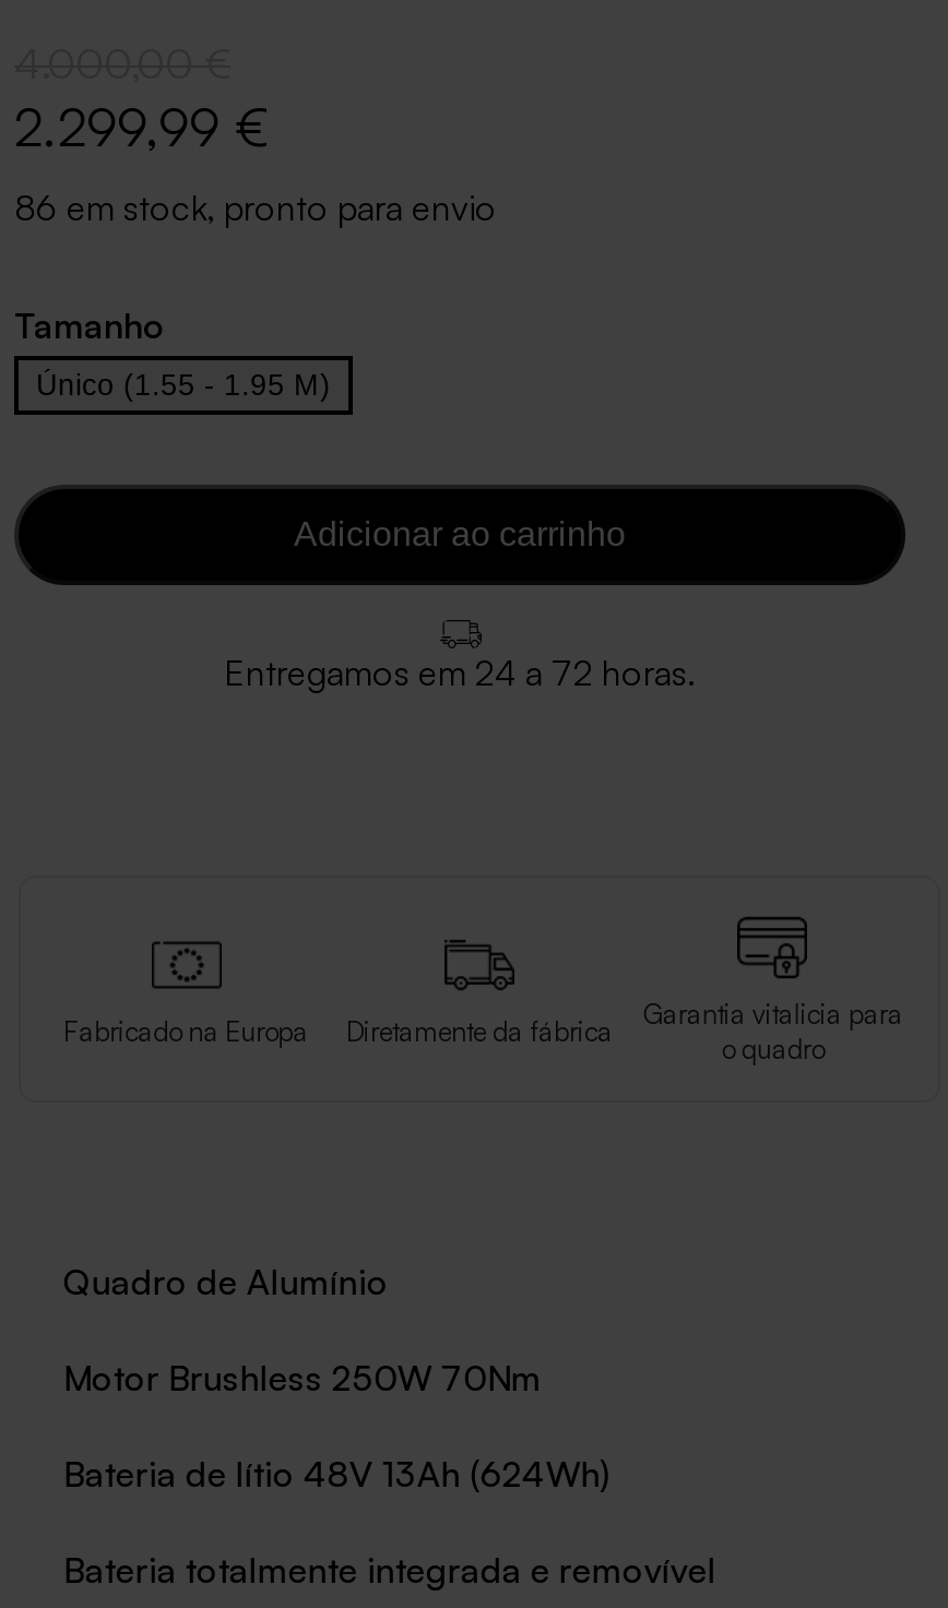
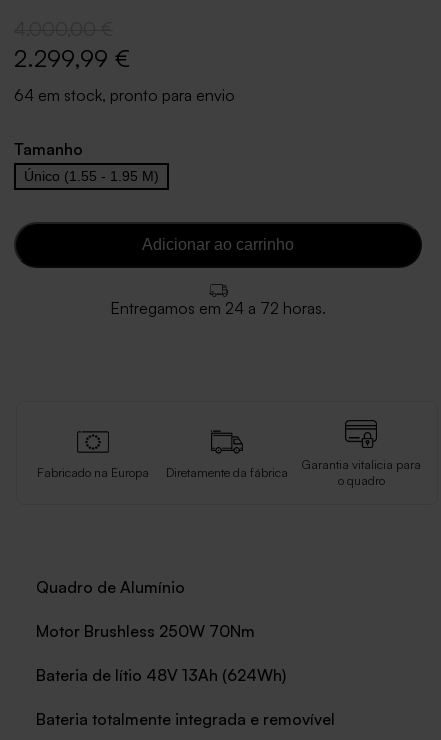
[14,185,497,229] 86 em stock, pronto para envio -> [14,85,235,105] 64 em stock, pronto para envio

